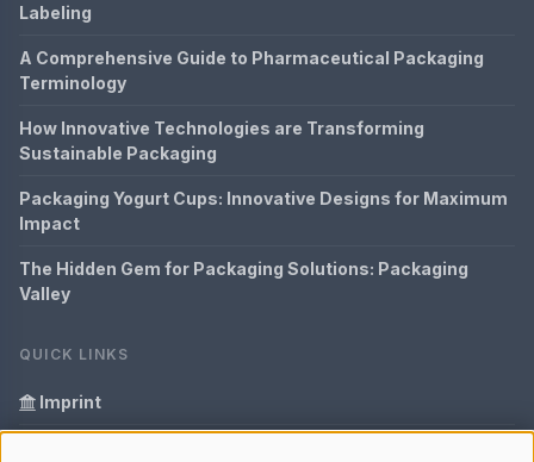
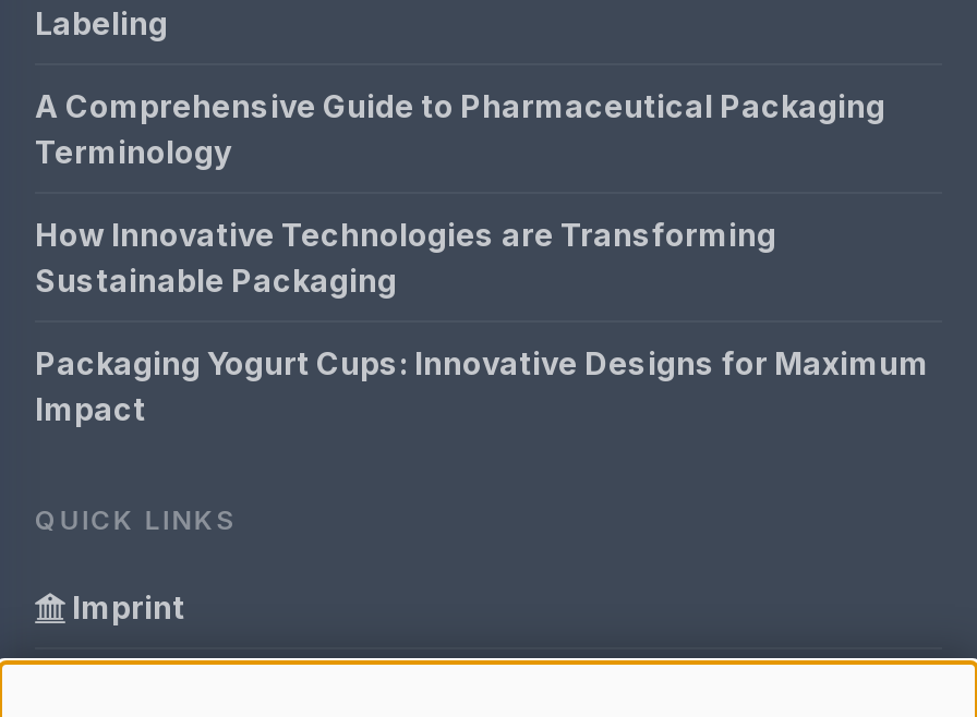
[19,258,468,304] The Hidden Gem for Packaging Solutions: Packaging | Valley -> none

